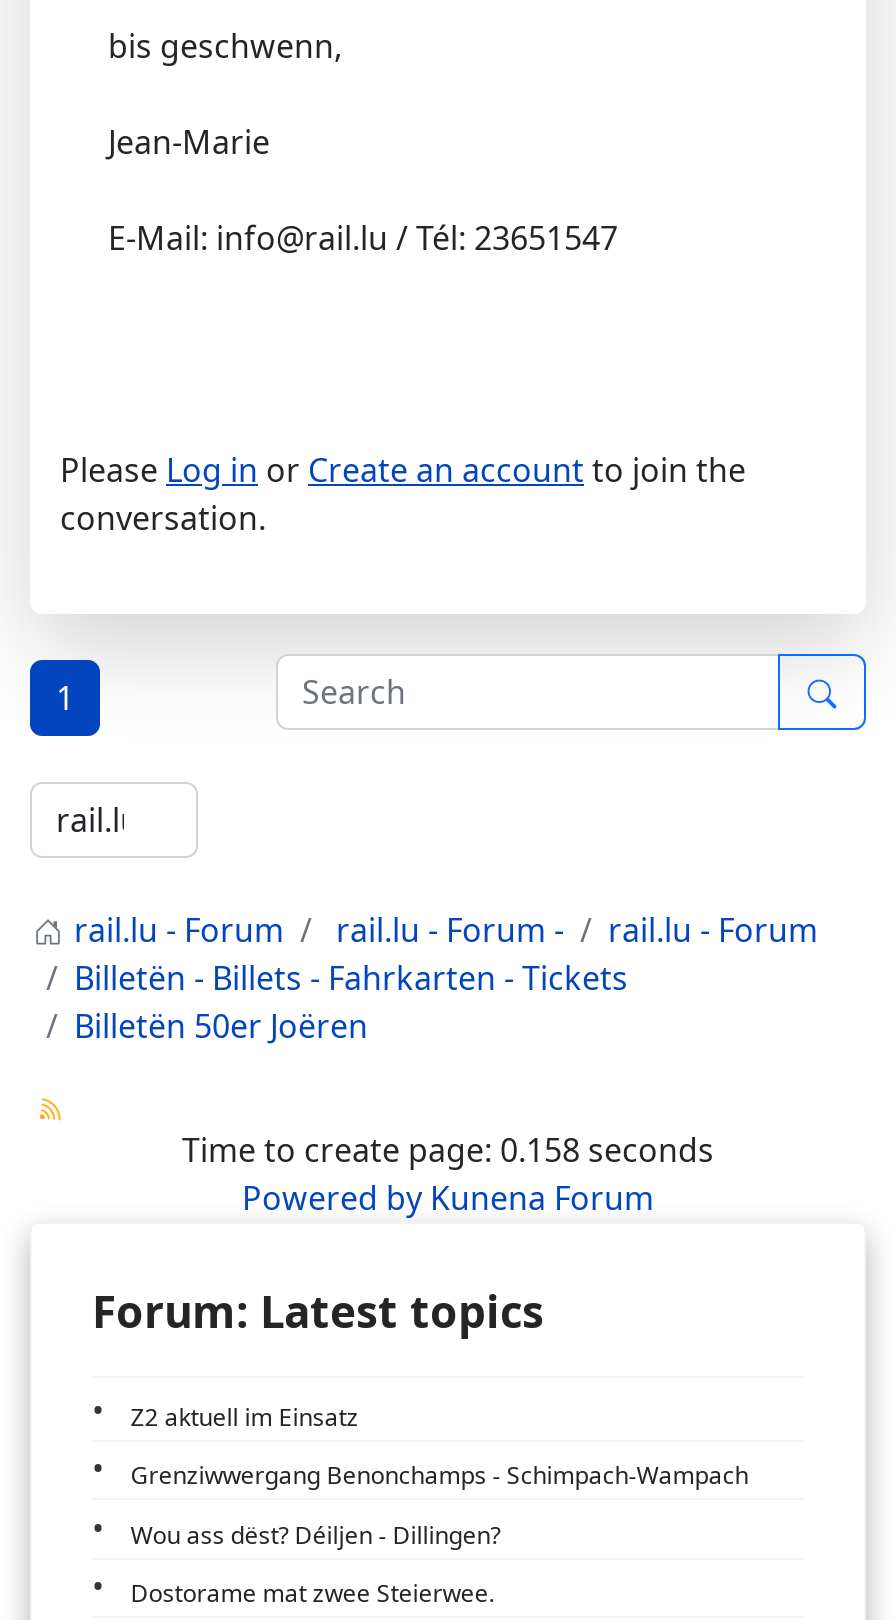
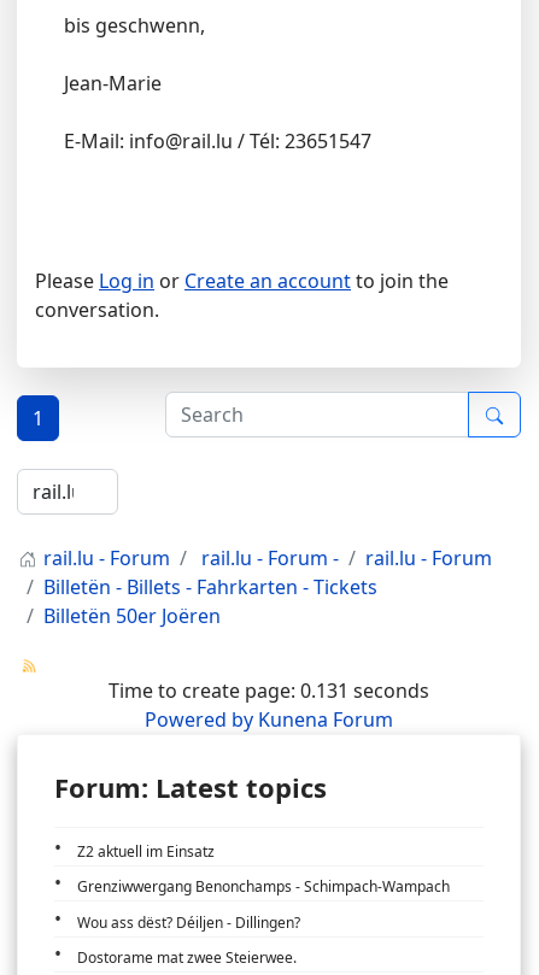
[182,1127,714,1171] Time to create page: 0.158 seconds -> [109,677,429,703] Time to create page: 0.131 seconds

